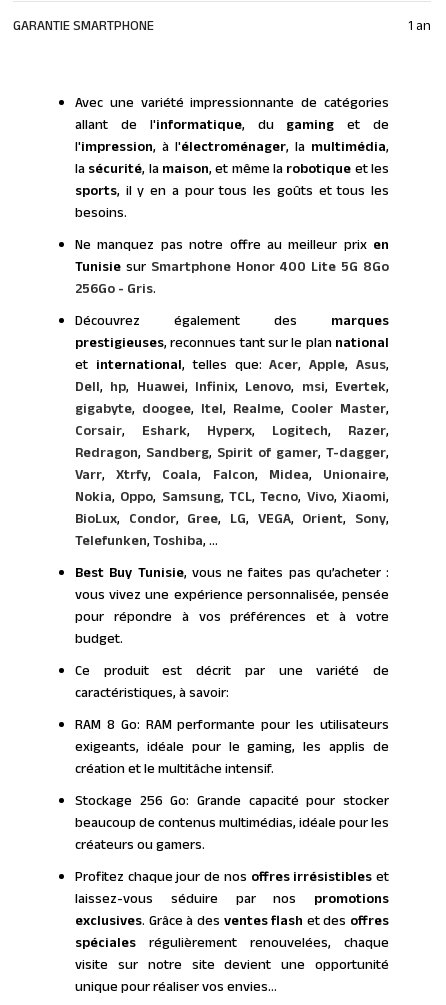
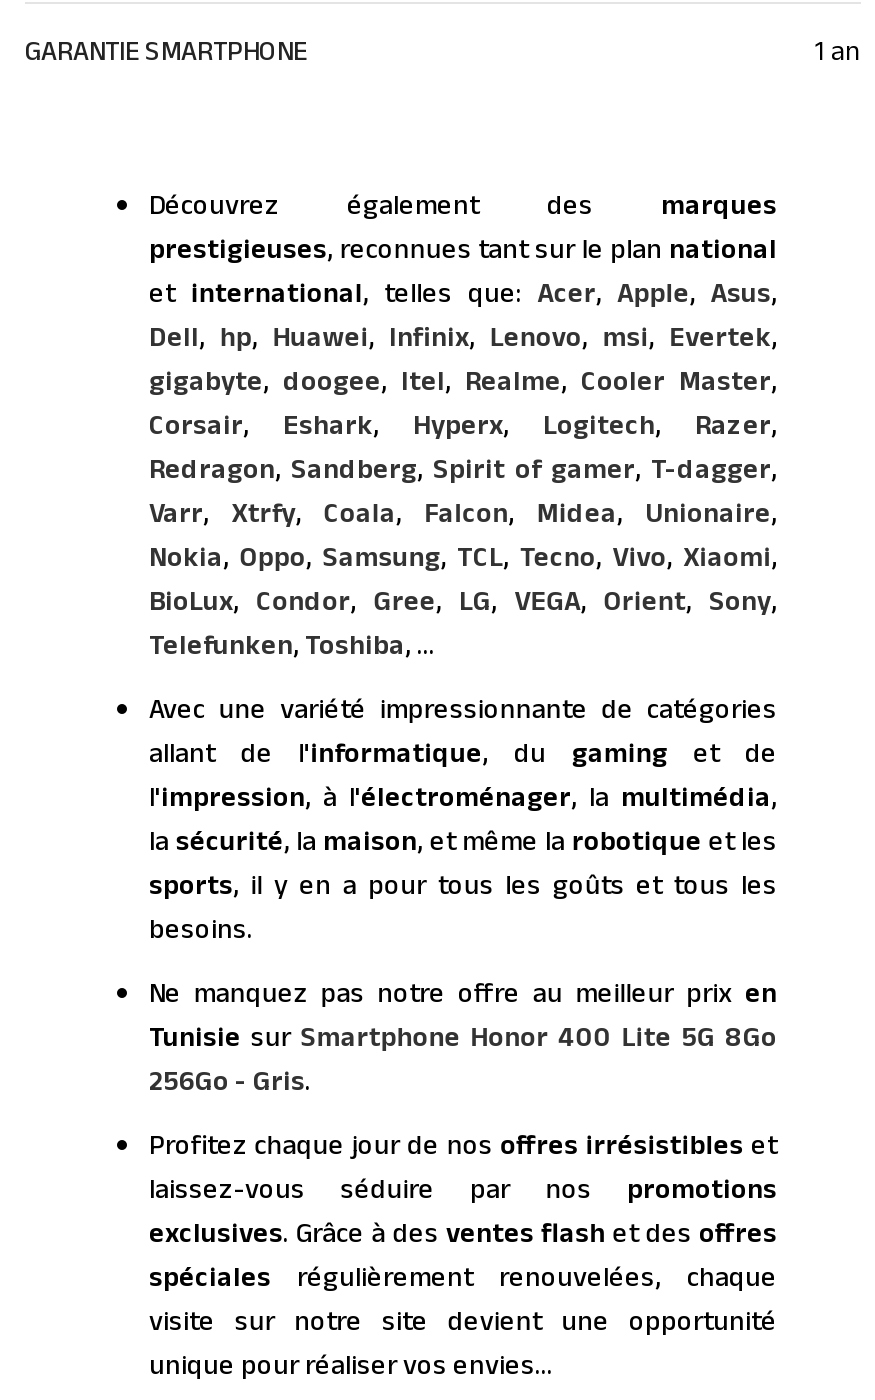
moved [75,93,389,300] -> [149,690,777,1104]: Avec une variété impressionnante de catégories | allant de l'informatique, du gaming et de | l'impression, à l'électroménager, la multimédia, | ... | Tunisie sur Smartphone Honor 400 Lite 5G 8Go | 256Go - Gris.
[75,563,389,856] Best Buy Tunisie, vous ne faites pas qu’acheter : | vous vivez une expérience personnalisée, pensée | pour répondre à vos préférences et à votre | budget. | Ce produit est décrit par une variété de | caractéristiques, à savoir: | RAM 8 Go: RAM performante pour les utilisateurs | exigeants, idéale pour le gaming, les applis de | création et le multitâche intensif. | Stockage 256 Go: Grande capacité pour stocker | beaucoup de contenus multimédias, idéale pour les | créateurs ou gamers. -> none

